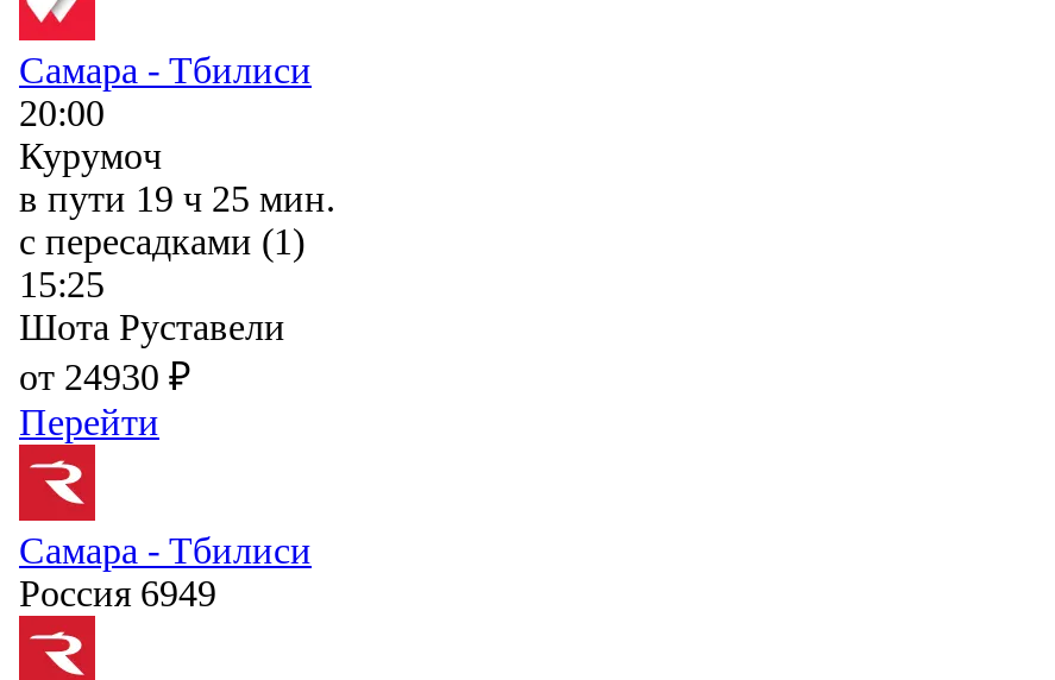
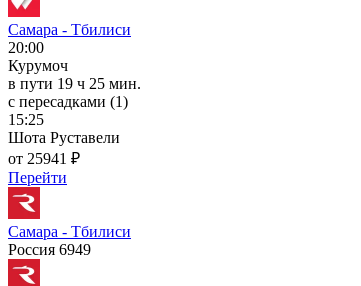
[19,356,190,397] от 24930 ₽ -> [8,150,80,167] от 25941 ₽

